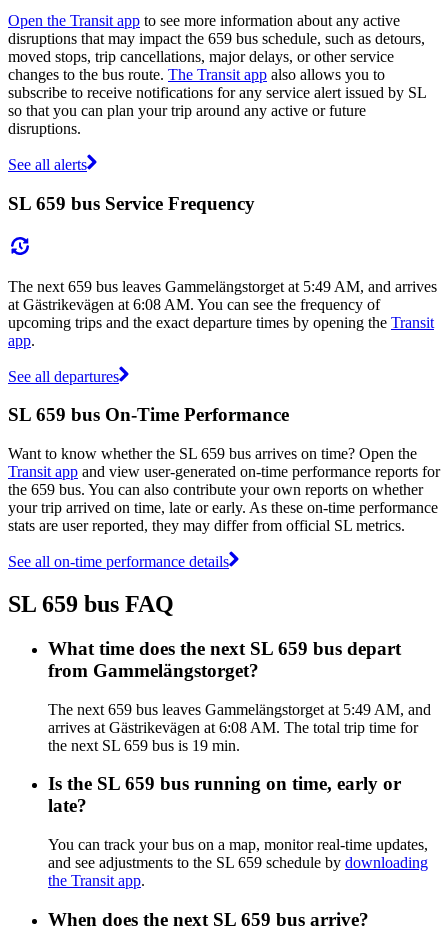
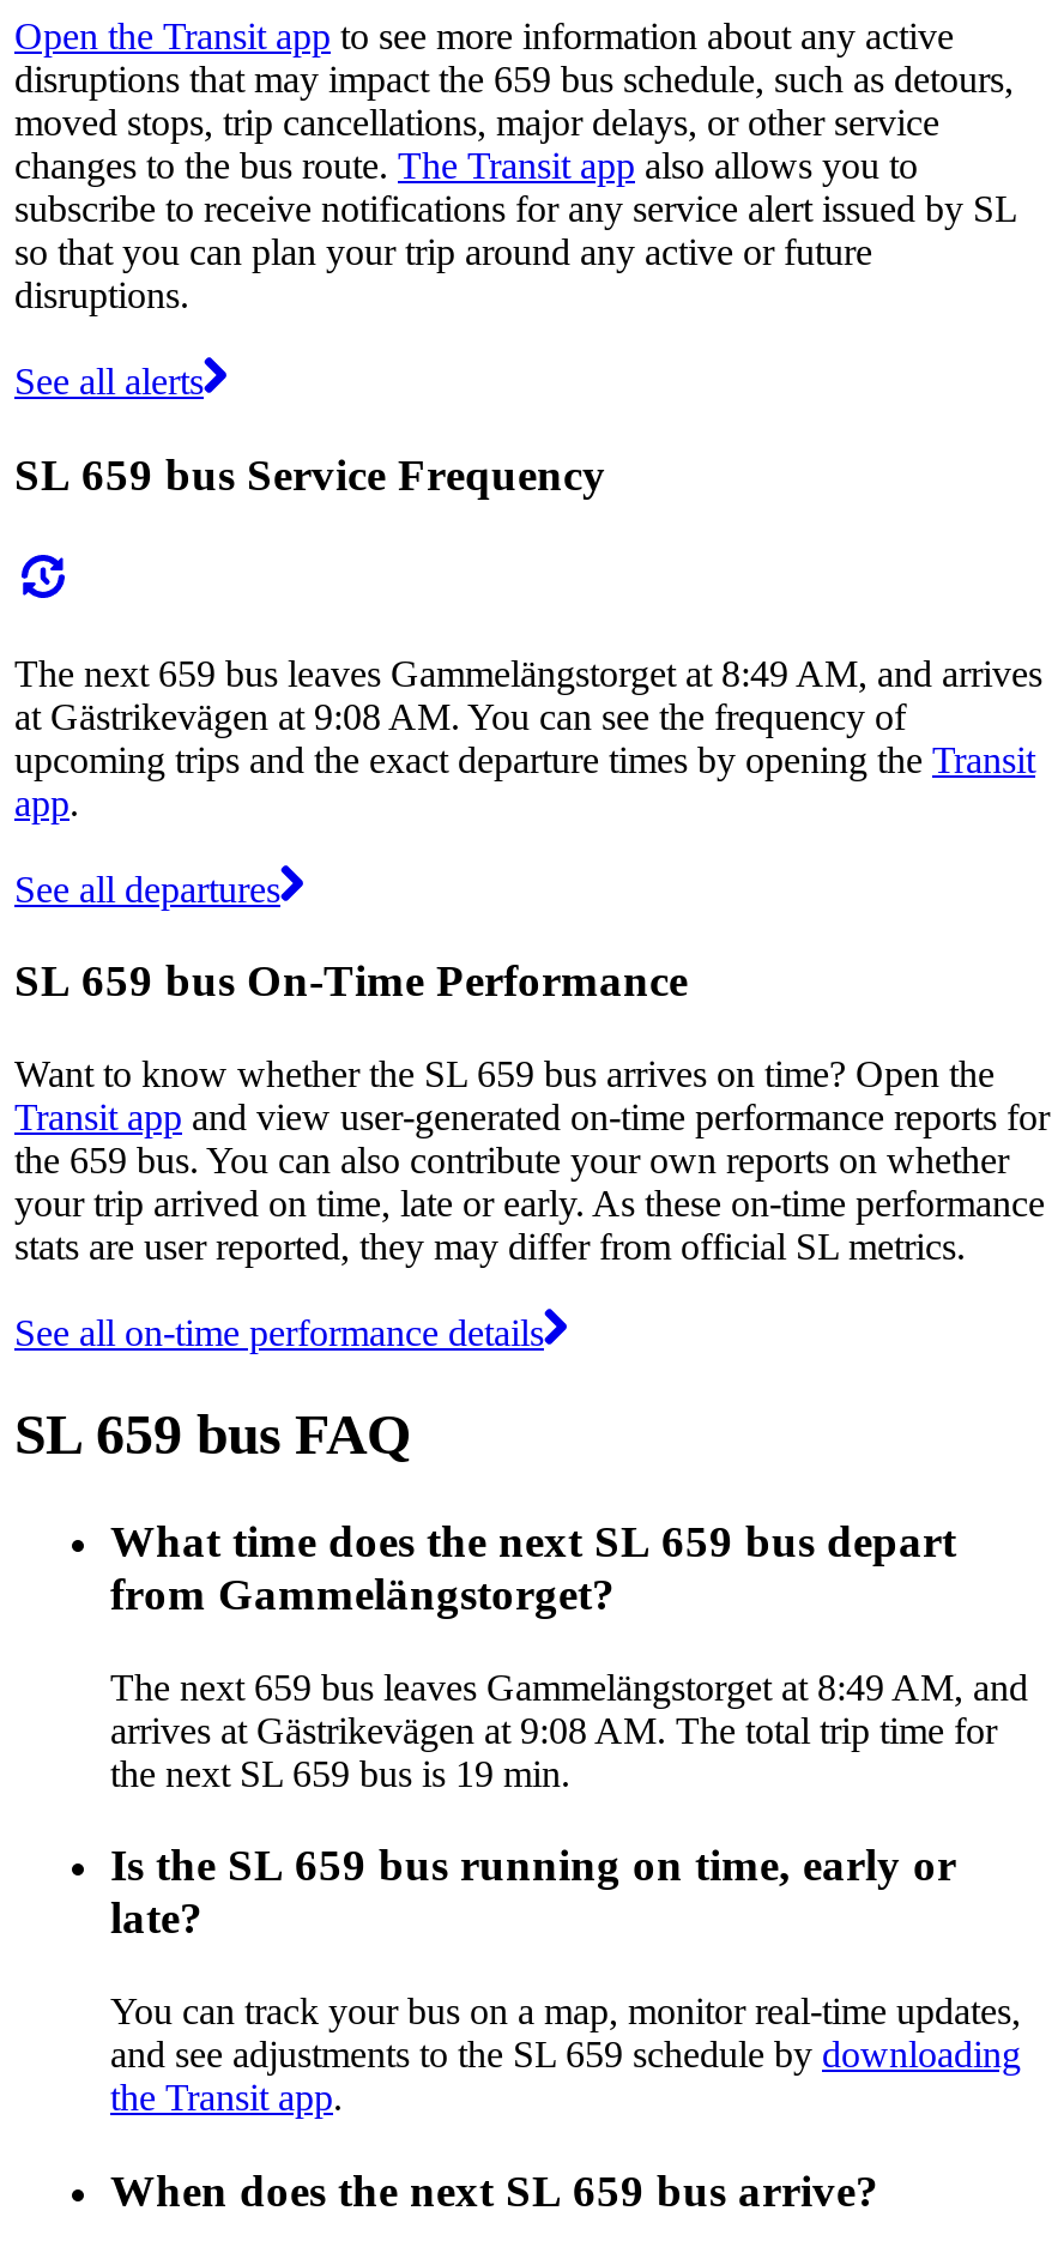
[8,277,437,294] The next 659 bus leaves Gammelängstorget at 5:49 AM, and arrives -> [14,652,1042,693] The next 659 bus leaves Gammelängstorget at 8:49 AM, and arrives
[8,295,380,312] at Gästrikevägen at 6:08 AM. You can see the frequency of -> [14,695,906,736] at Gästrikevägen at 9:08 AM. You can see the frequency of
[48,700,431,717] The next 659 bus leaves Gammelängstorget at 5:49 AM, and -> [110,1666,1028,1707] The next 659 bus leaves Gammelängstorget at 8:49 AM, and
[48,718,418,735] arrives at Gästrikevägen at 6:08 AM. The total trip time for -> [110,1709,997,1750] arrives at Gästrikevägen at 9:08 AM. The total trip time for

